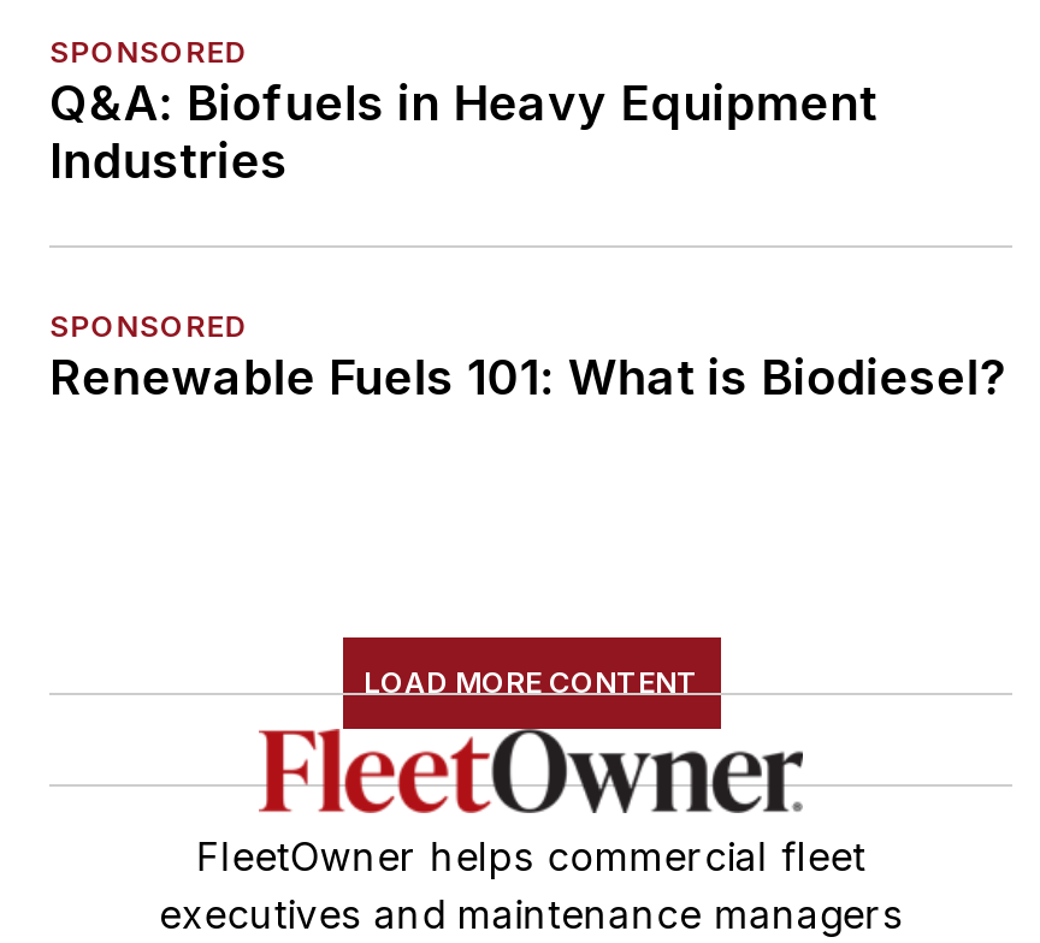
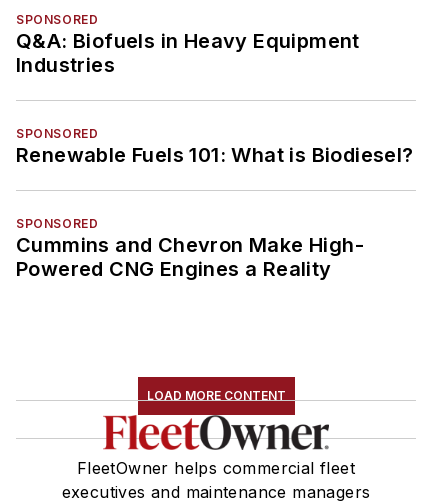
none -> [16,216,364,281] SPONSORED | Cummins and Chevron Make High- | Powered CNG Engines a Reality

